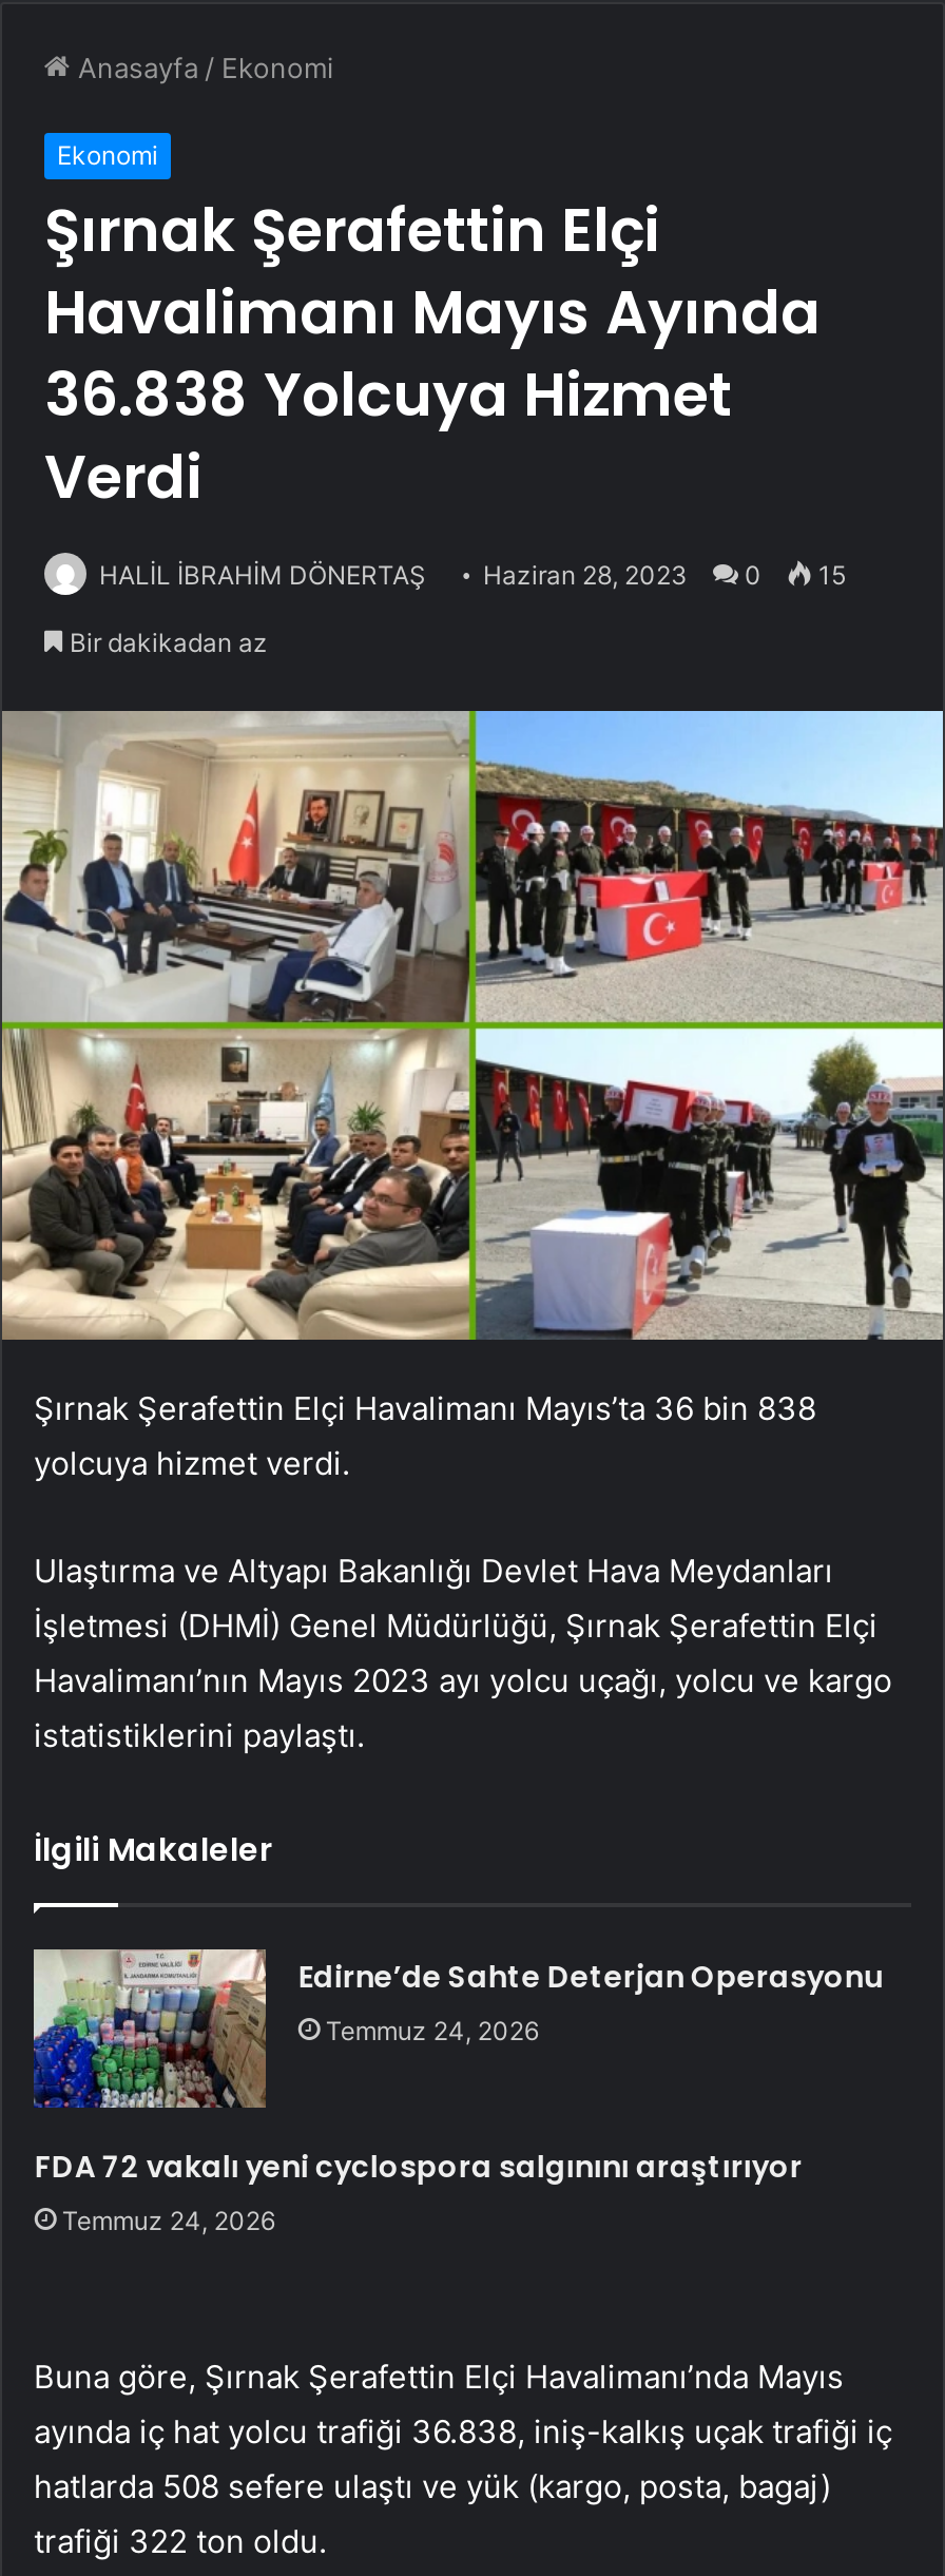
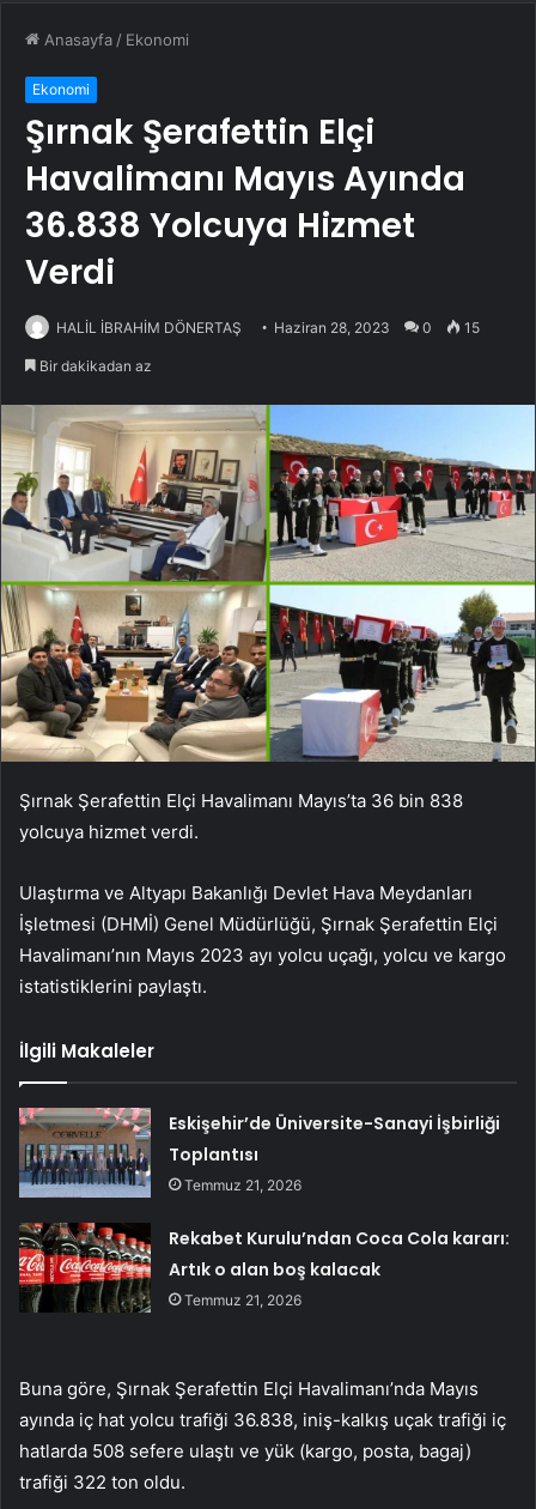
[34,1949,882,2108] [image] | Edirne’de Sahte Deterjan Operasyonu | Temmuz 24, 2026 -> [19,1108,500,1199] [image] | Eskişehir’de Üniversite-Sanayi İşbirliği | Toplantısı | Temmuz 21, 2026
[34,2145,802,2236] FDA 72 vakalı yeni cyclospora salgınını araştırıyor | Temmuz 24, 2026 -> [169,1226,510,1309] Rekabet Kurulu’ndan Coca Cola kararı: | Artık o alan boş kalacak | Temmuz 21, 2026

